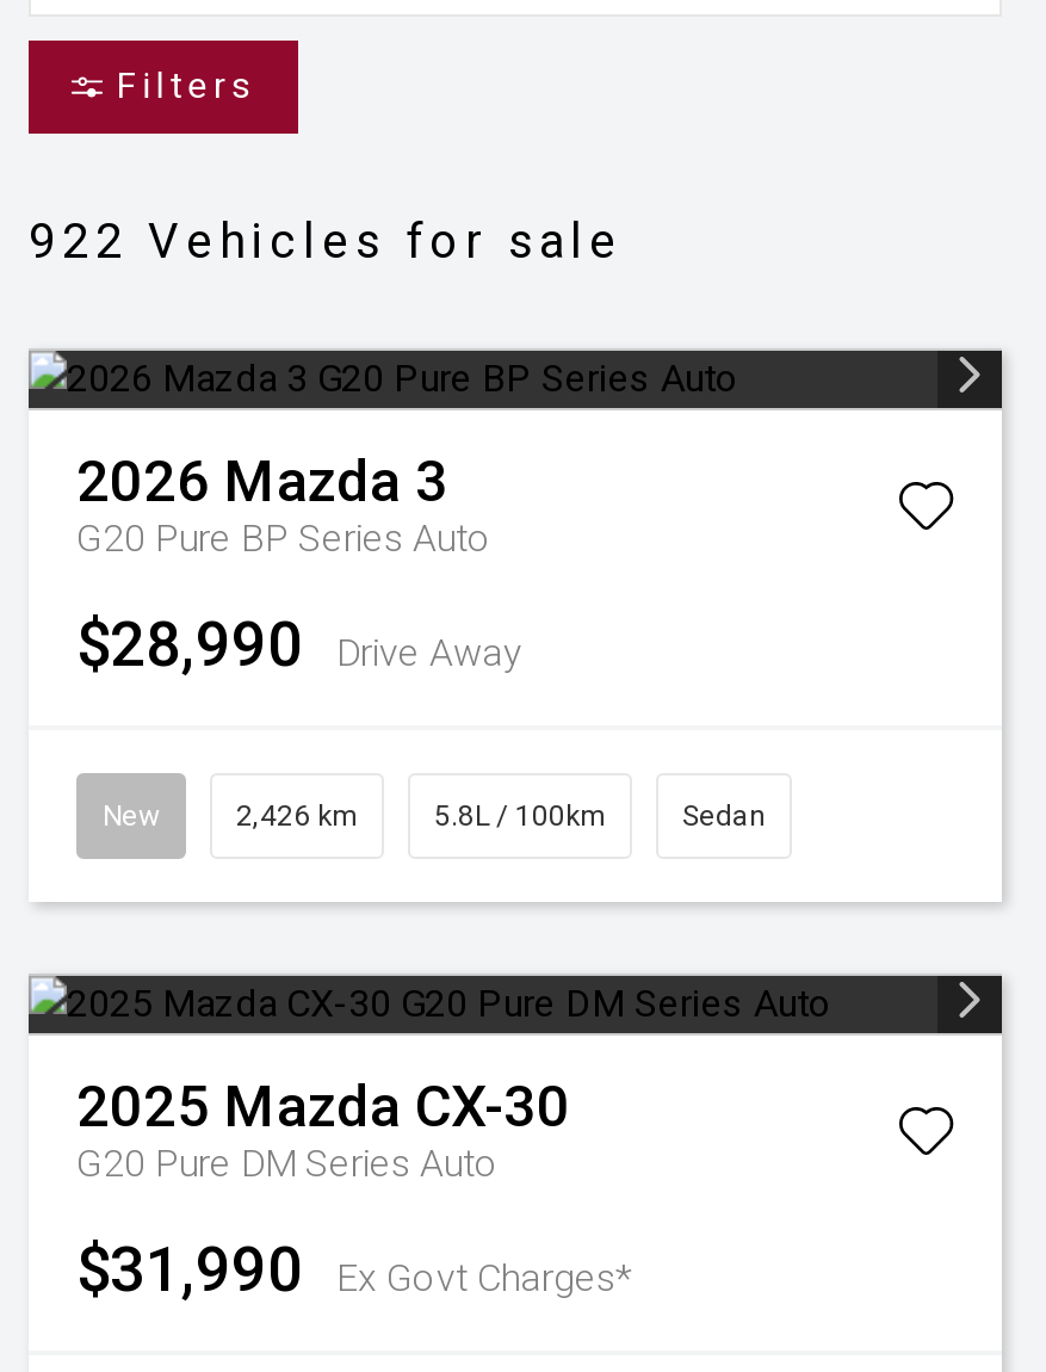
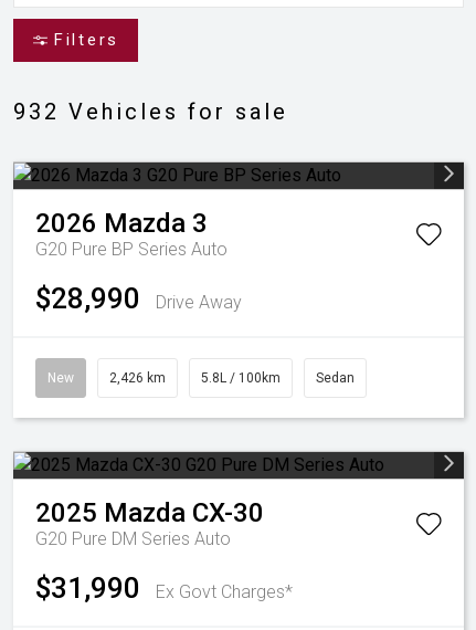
[29,212,623,270] 922 Vehicles for sale -> [13,98,288,125] 932 Vehicles for sale

